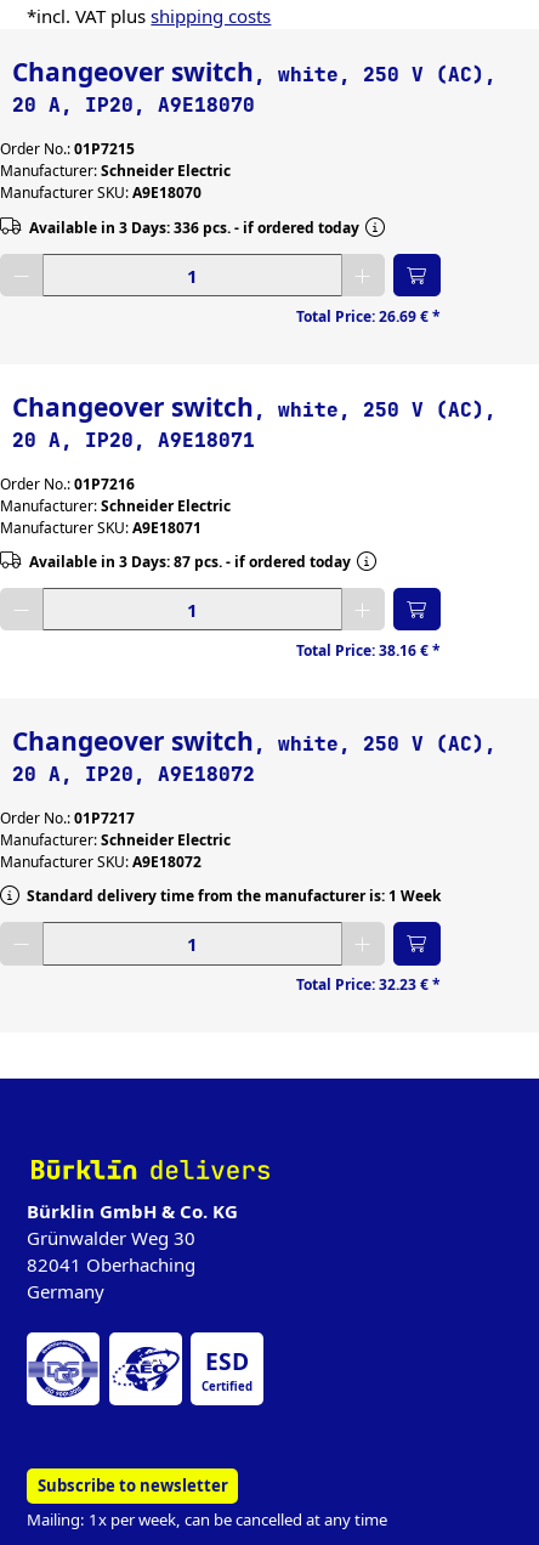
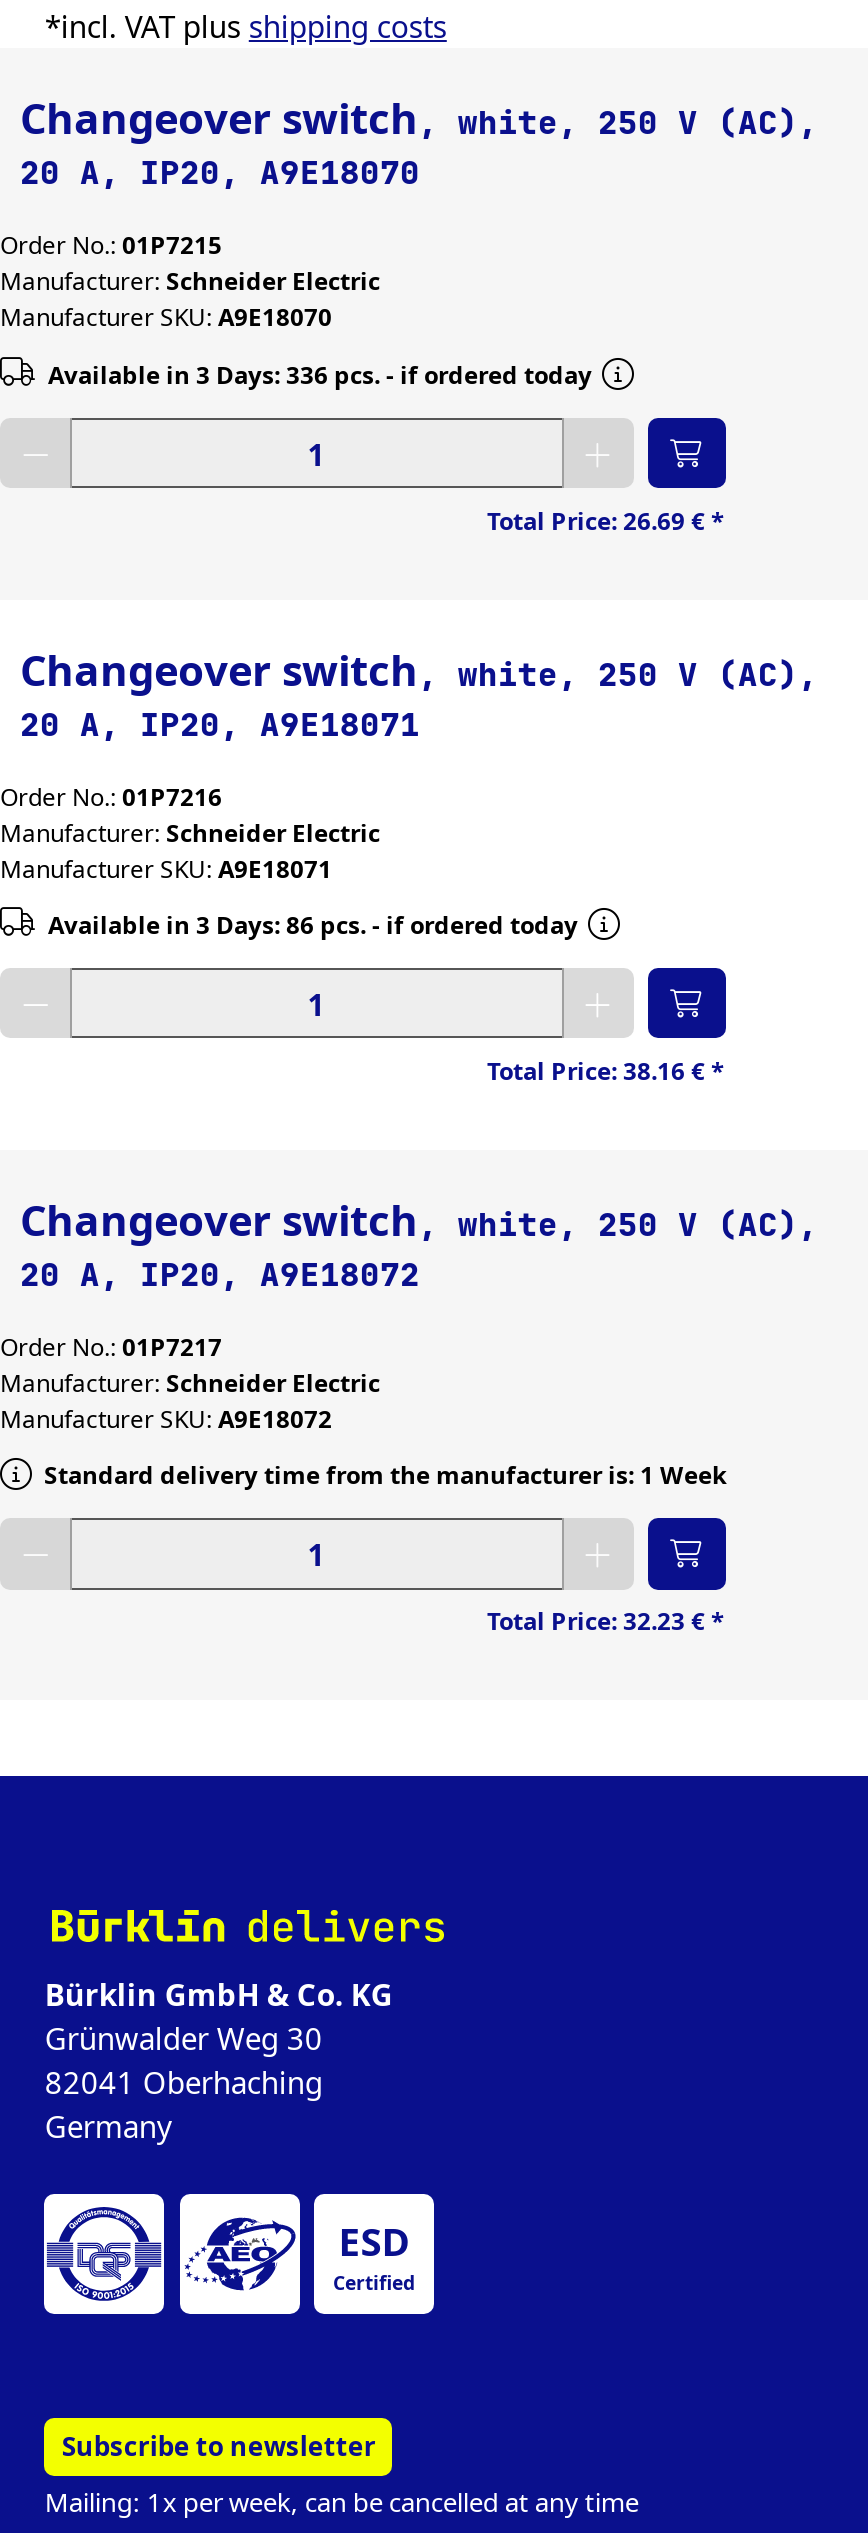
[29,552,351,572] Available in 3 Days: 87 pcs. - if ordered today -> [48,908,578,942] Available in 3 Days: 86 pcs. - if ordered today

